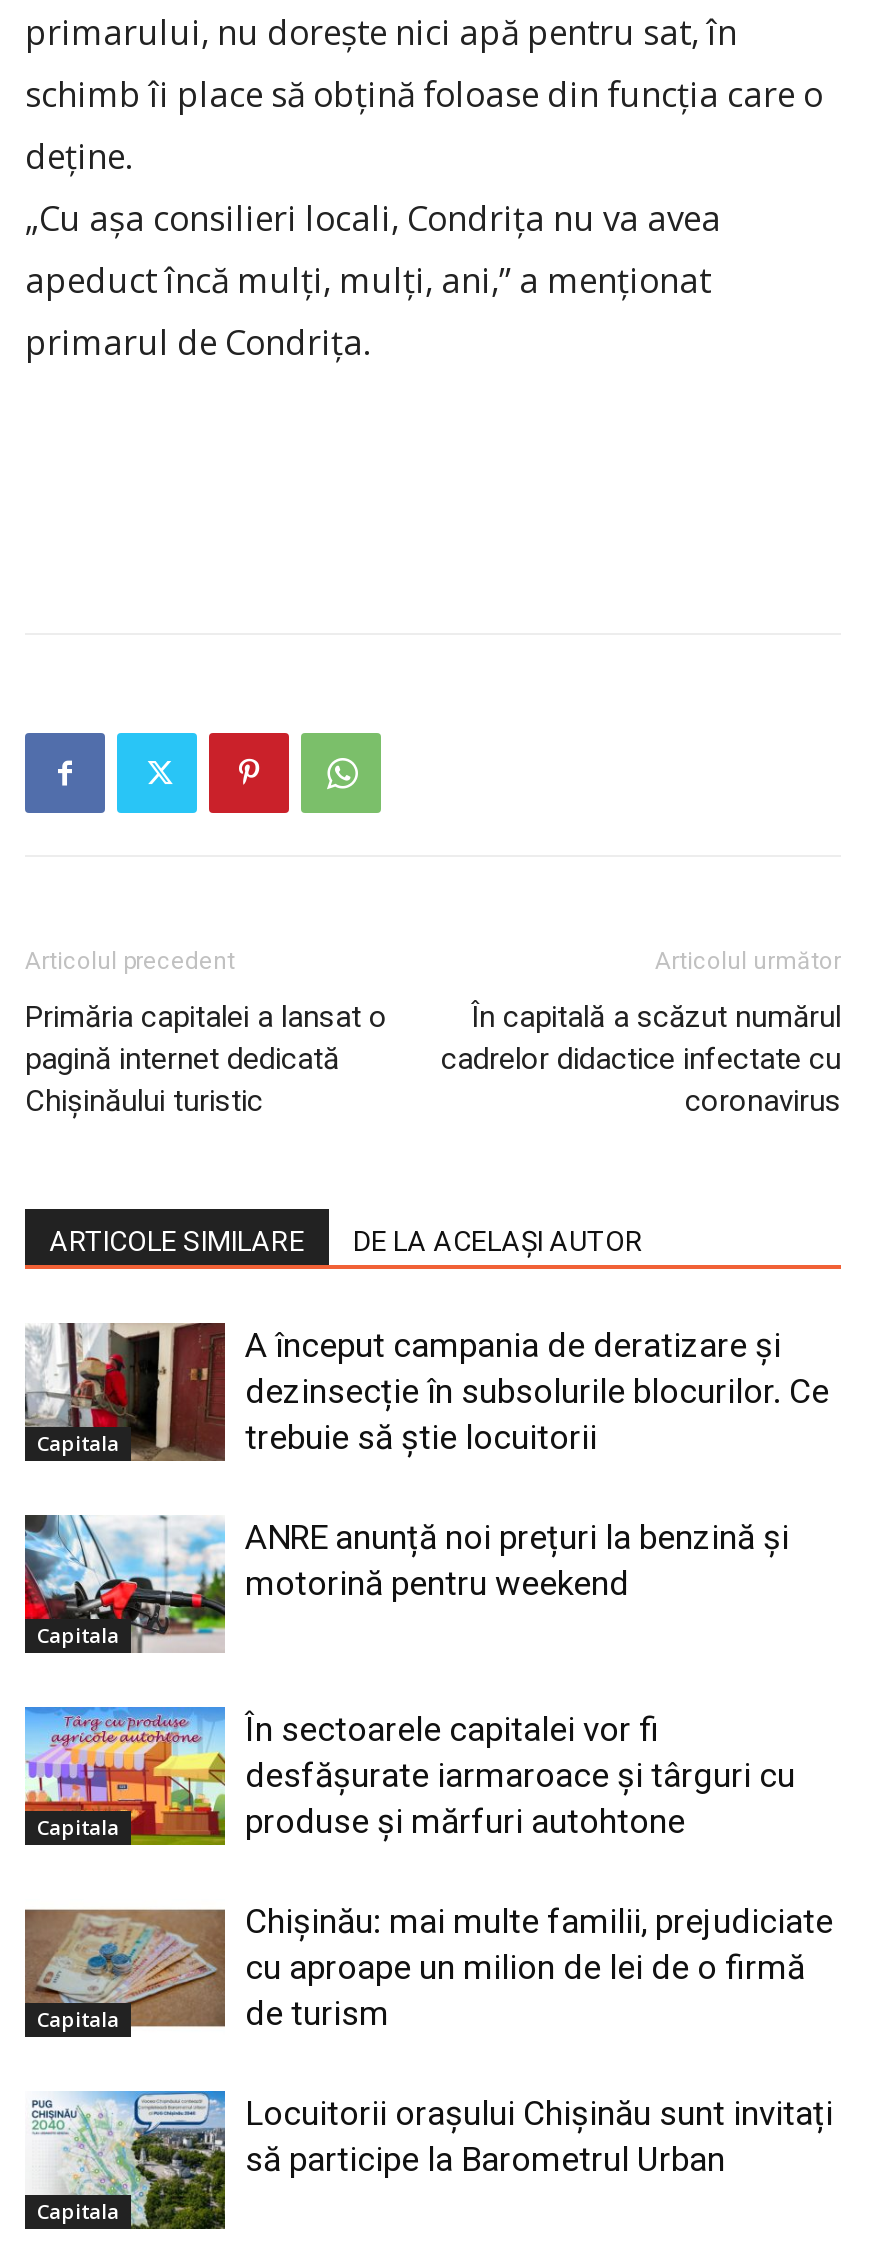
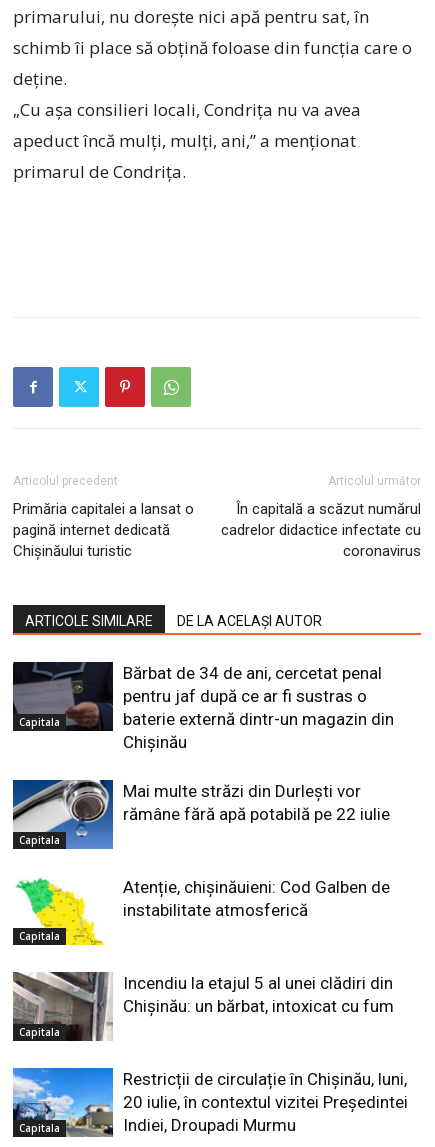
[23,1321,829,1463] [image] | A început campania de deratizare și | dezinsecție în subsolurile blocurilor. Ce | trebuie să știe locuitorii -> [12,661,394,752] [image] | Bărbat de 34 de ani, cercetat penal | pentru jaf după ce ar fi sustras o | baterie externă dintr-un magazin din | Chișinău
[23,1513,789,1653] [image] | ANRE anunță noi prețuri la benzină și | motorină pentru weekend -> [13,779,390,850] [image] | Mai multe străzi din Durlești vor | rămâne fără apă potabilă pe 22 iulie
[23,1705,795,1847] [image] | În sectoarele capitalei vor fi | desfășurate iarmaroace și târguri cu | produse și mărfuri autohtone -> [13,876,390,946] [image] | Atenție, chișinăuieni: Cod Galben de | instabilitate atmosferică
[23,1899,833,2037] [image] | Chișinău: mai multe familii, prejudiciate | cu aproape un milion de lei de o firmă | de turism -> [12,971,394,1042] [image] | Incendiu la etajul 5 al unei clădiri din | Chișinău: un bărbat, intoxicat cu fum
[25,2089,833,2231] [image] | Locuitorii orașului Chișinău sunt invitați | să participe la Barometrul Urban -> [12,1067,408,1138] [image] | Restricții de circulație în Chișinău, luni, | 20 iulie, în contextul vizitei Președintei | Indiei, Droupadi Murmu

